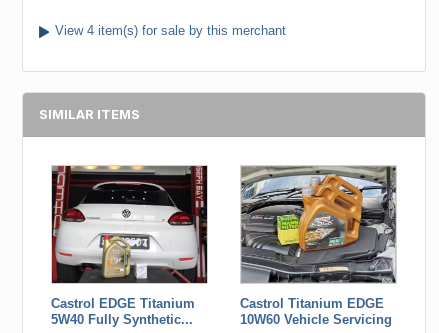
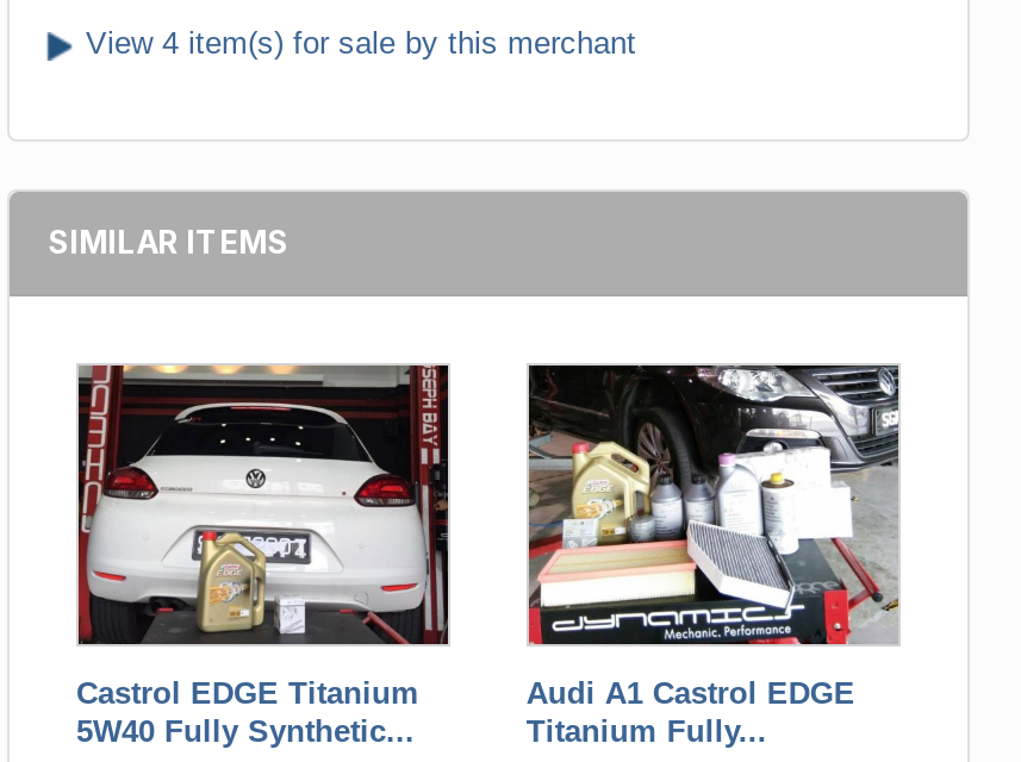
[240,165,397,327] [image] | Castrol Titanium EDGE | 10W60 Vehicle Servicing -> [526,366,901,749] [image] | Audi A1 Castrol EDGE | Titanium Fully...

